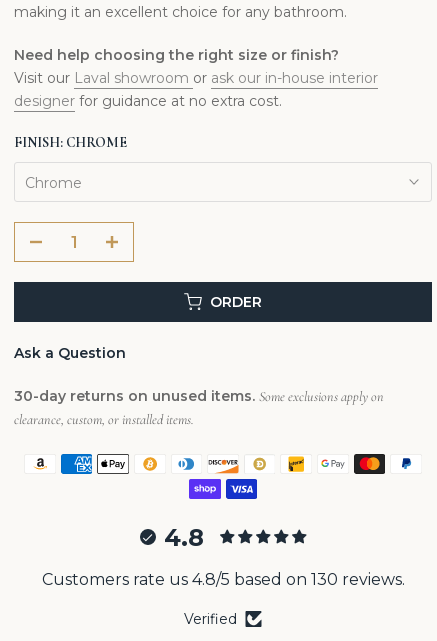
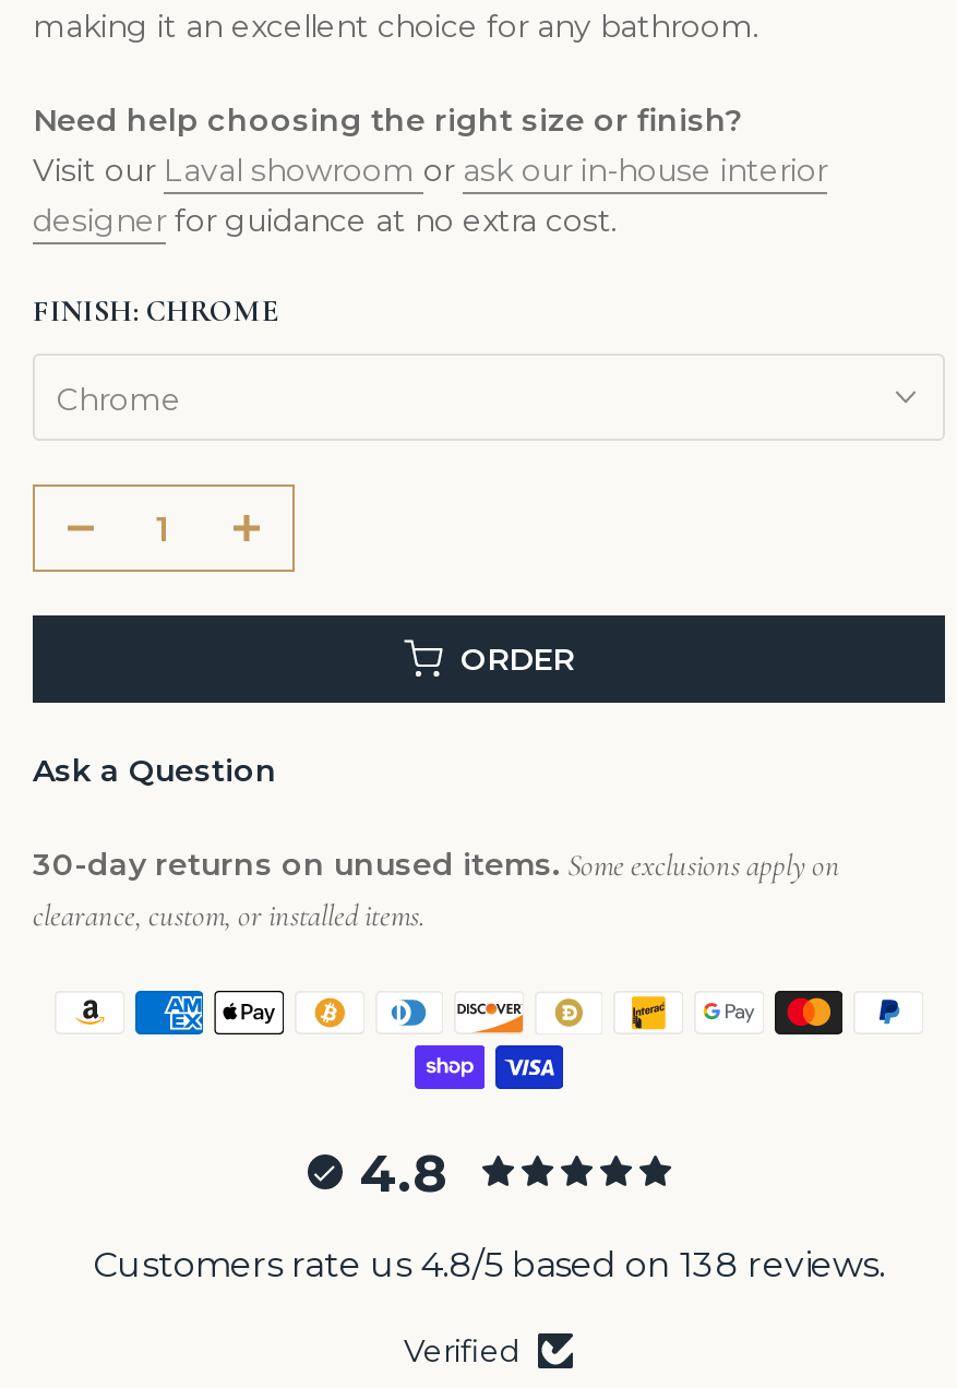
[41,570,404,589] Customers rate us 4.8/5 based on 130 reviews. -> [93,1244,885,1286] Customers rate us 4.8/5 based on 138 reviews.

